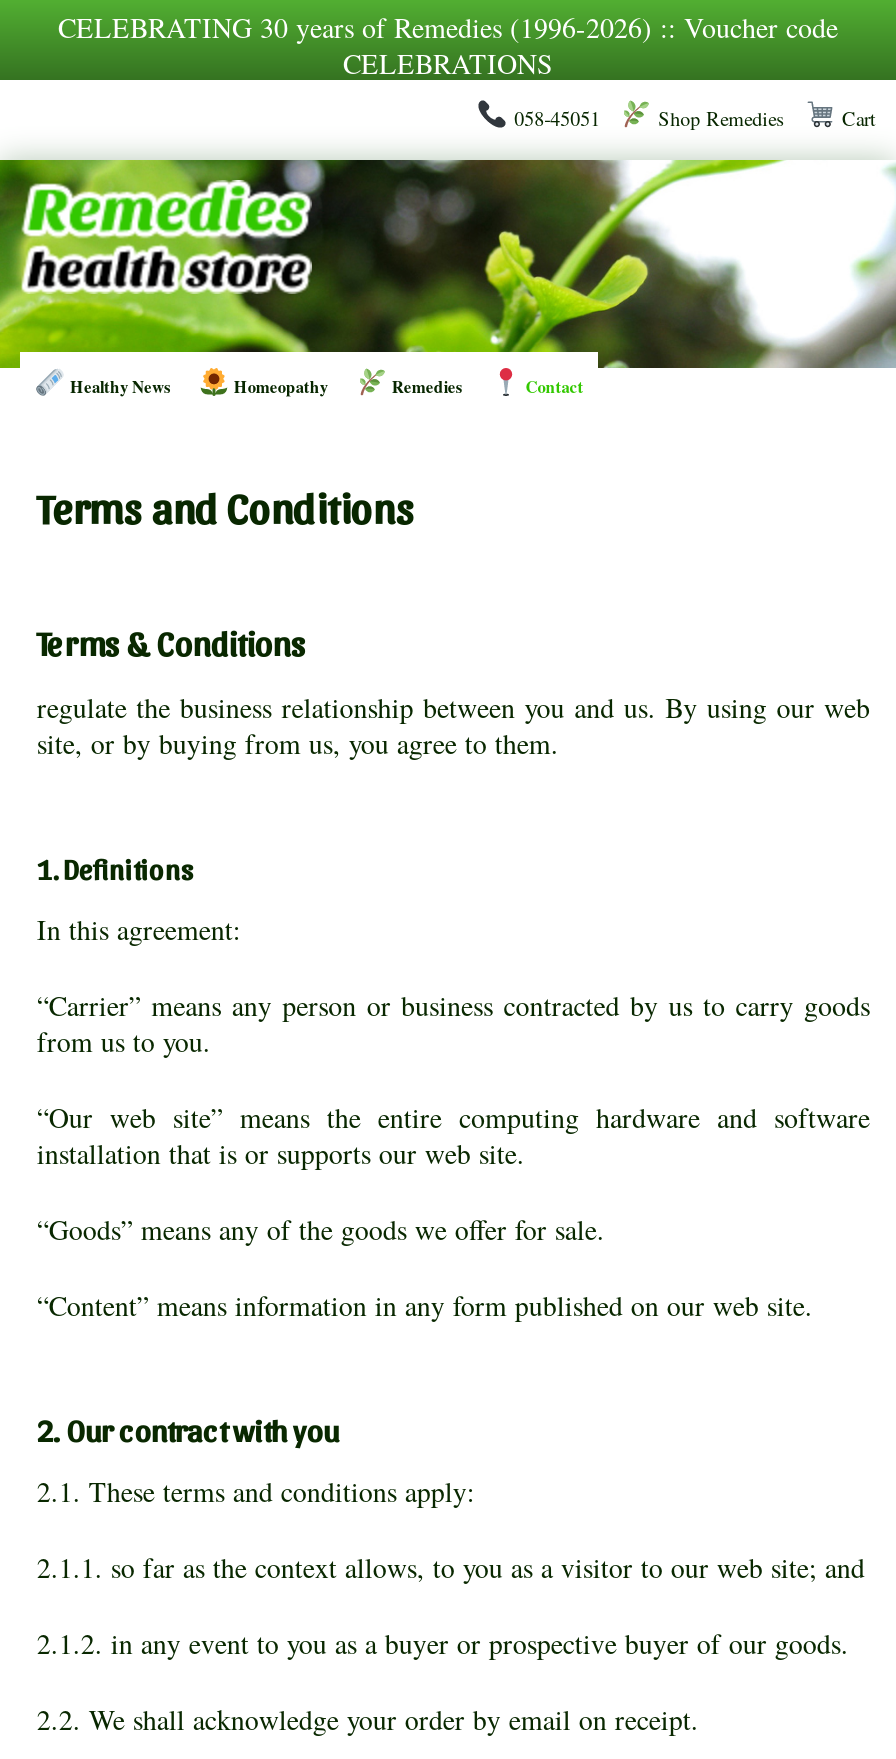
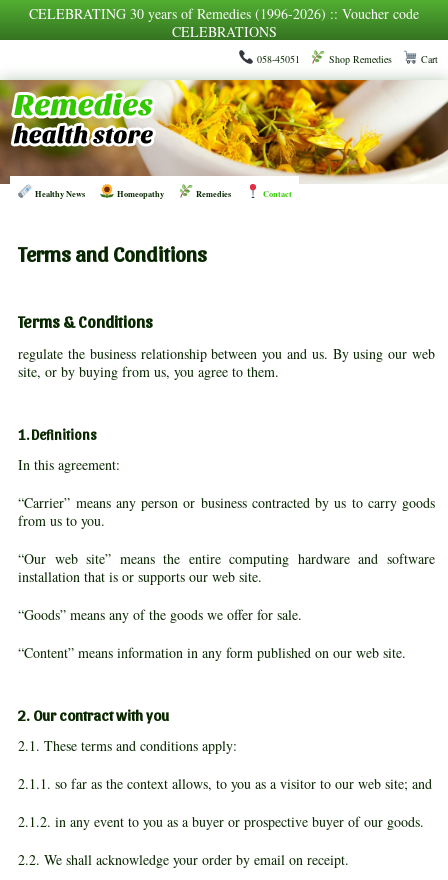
[6,158,890,370] [image] -> [3,79,445,184] [image]

